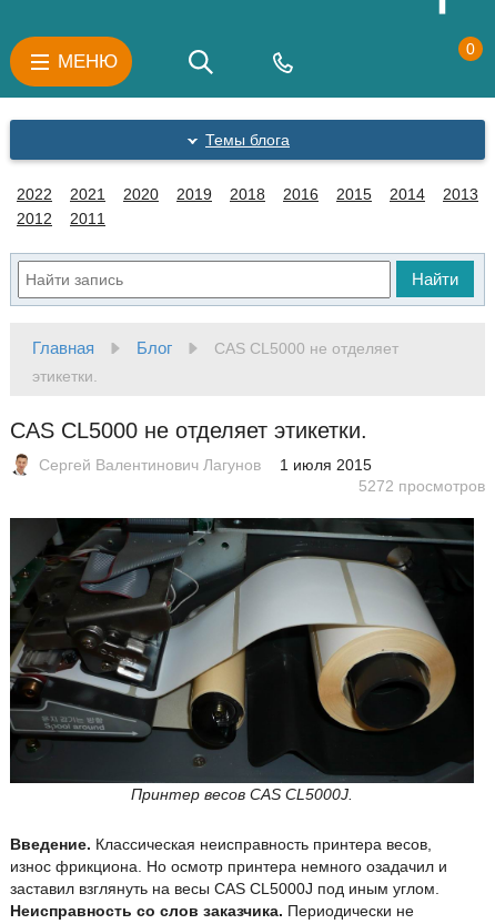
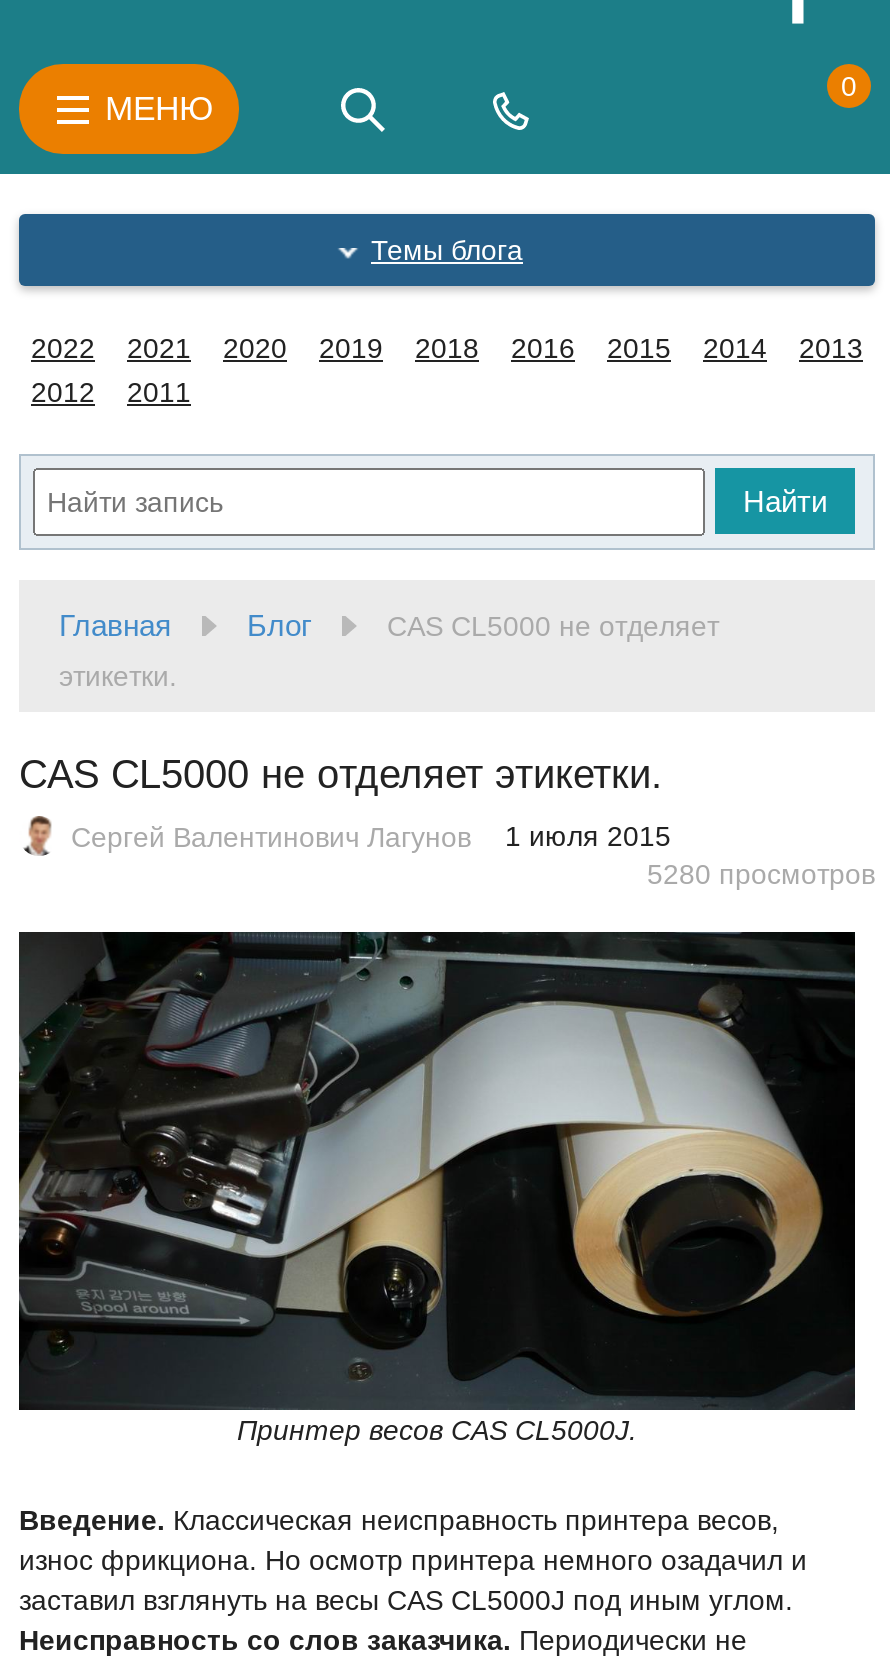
[358,477,485,495] 5272 просмотров -> [647,859,875,891] 5280 просмотров

